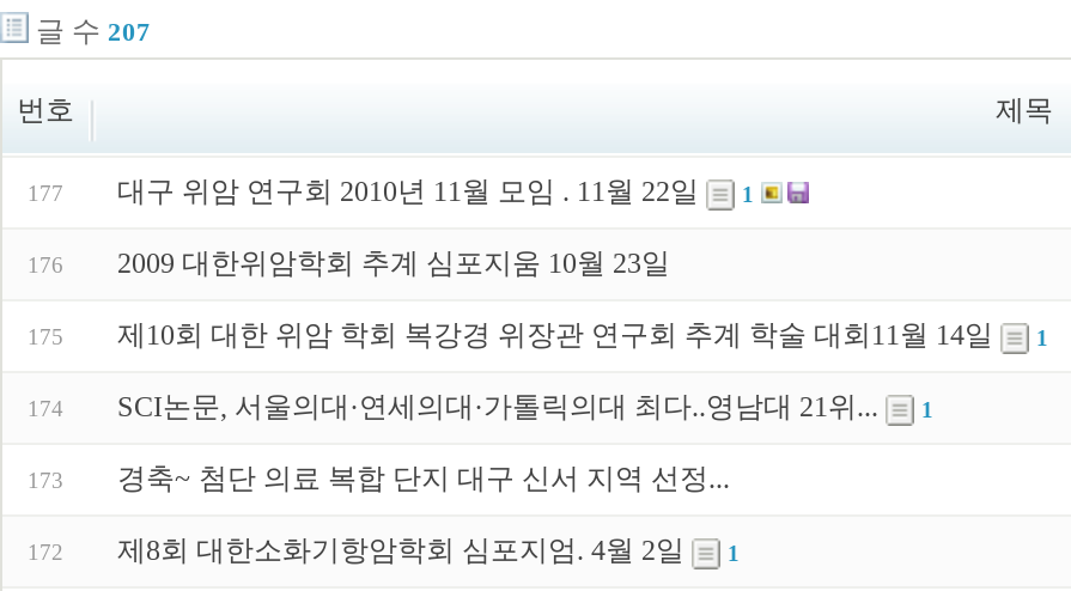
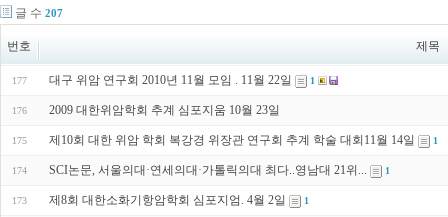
[28,462,730,565] 경축~ 첨단 의료 복합 단지 대구 신서 지역 선정... | 172 -> none

